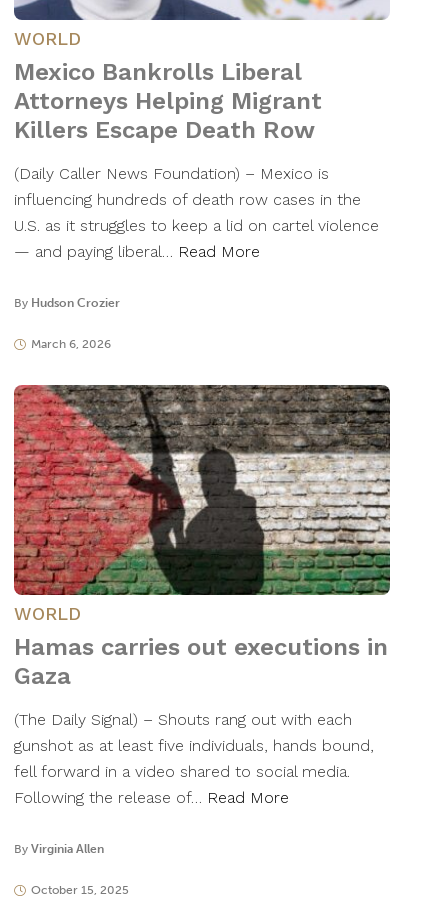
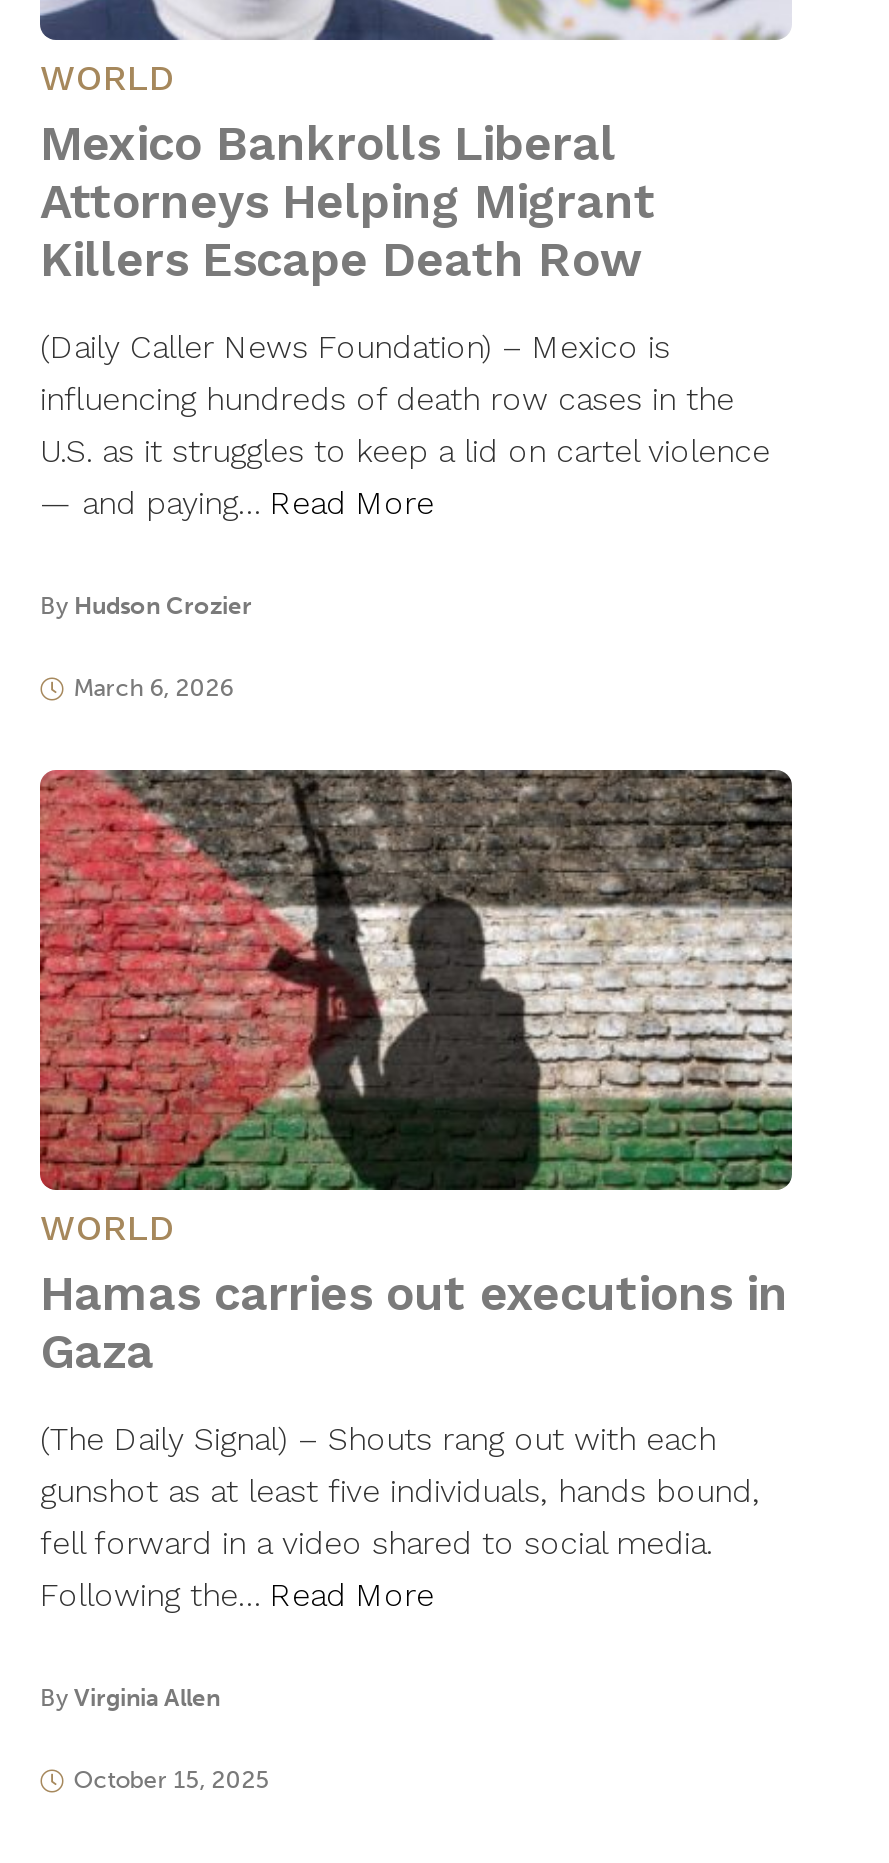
[14,242,260,261] — and paying liberal… Read More -> [40,484,434,522] — and paying… Read More
[14,788,289,807] Following the release of… Read More -> [40,1576,434,1614] Following the… Read More

